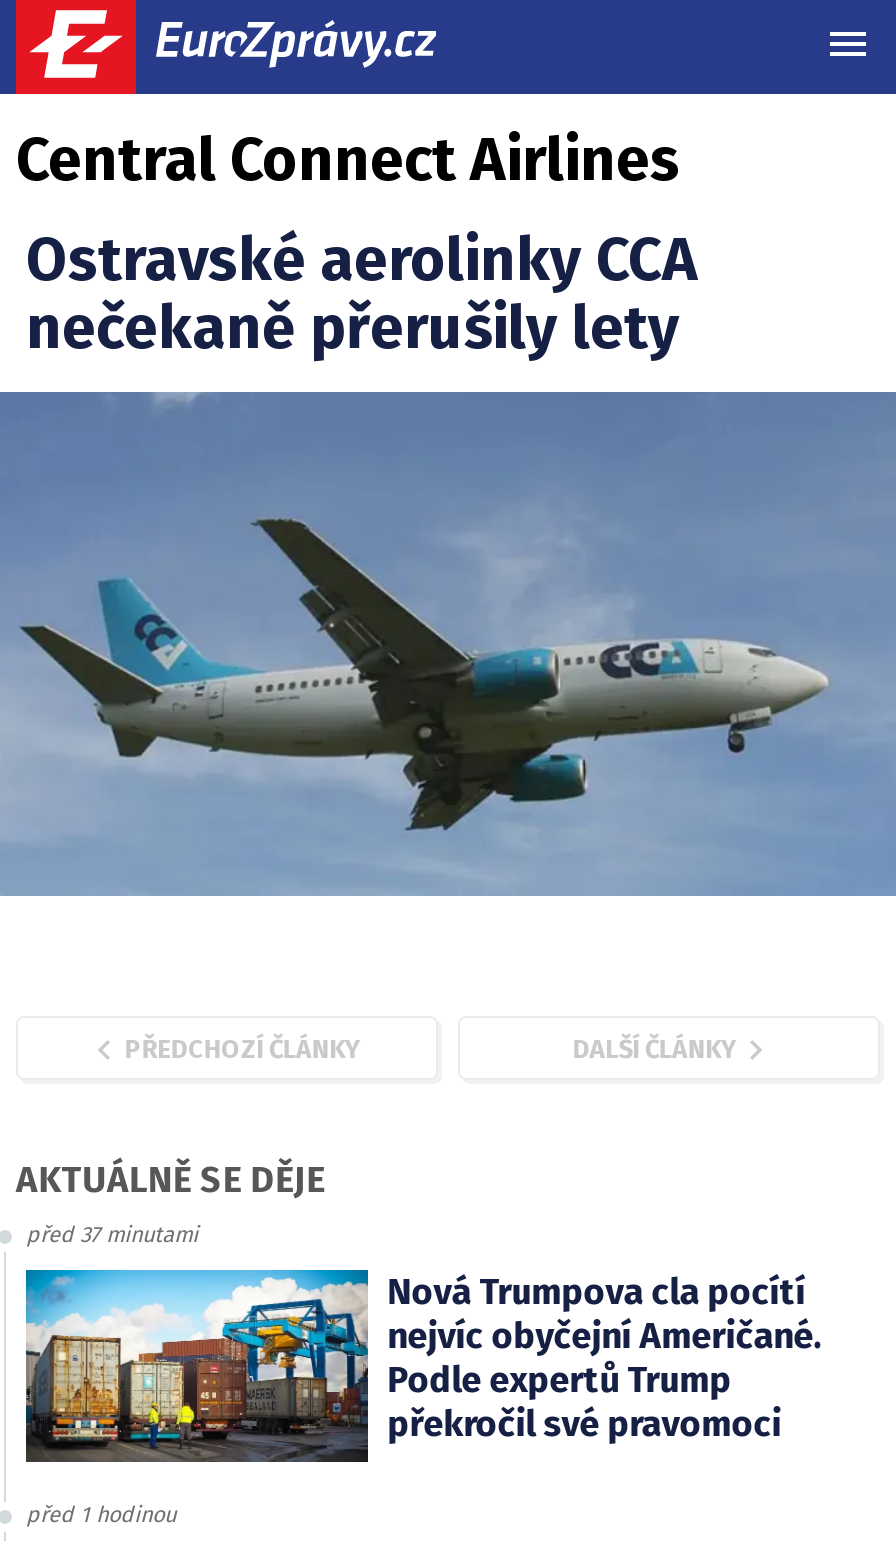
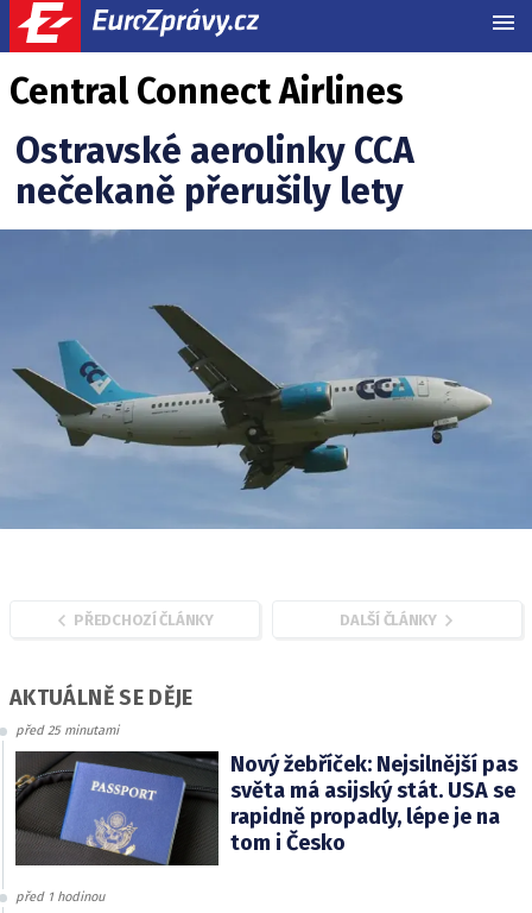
[26,1222,198,1248] před 37 minutami -> [15,723,119,738] před 25 minutami
[24,1268,822,1462] [image] | Nová Trumpova cla pocítí | nejvíc obyčejní Američané. | Podle expertů Trump | překročil své pravomoci -> [14,750,518,865] [image] | Nový žebříček: Nejsilnější pas | světa má asijský stát. USA se | rapidně propadly, lépe je na | tom i Česko

